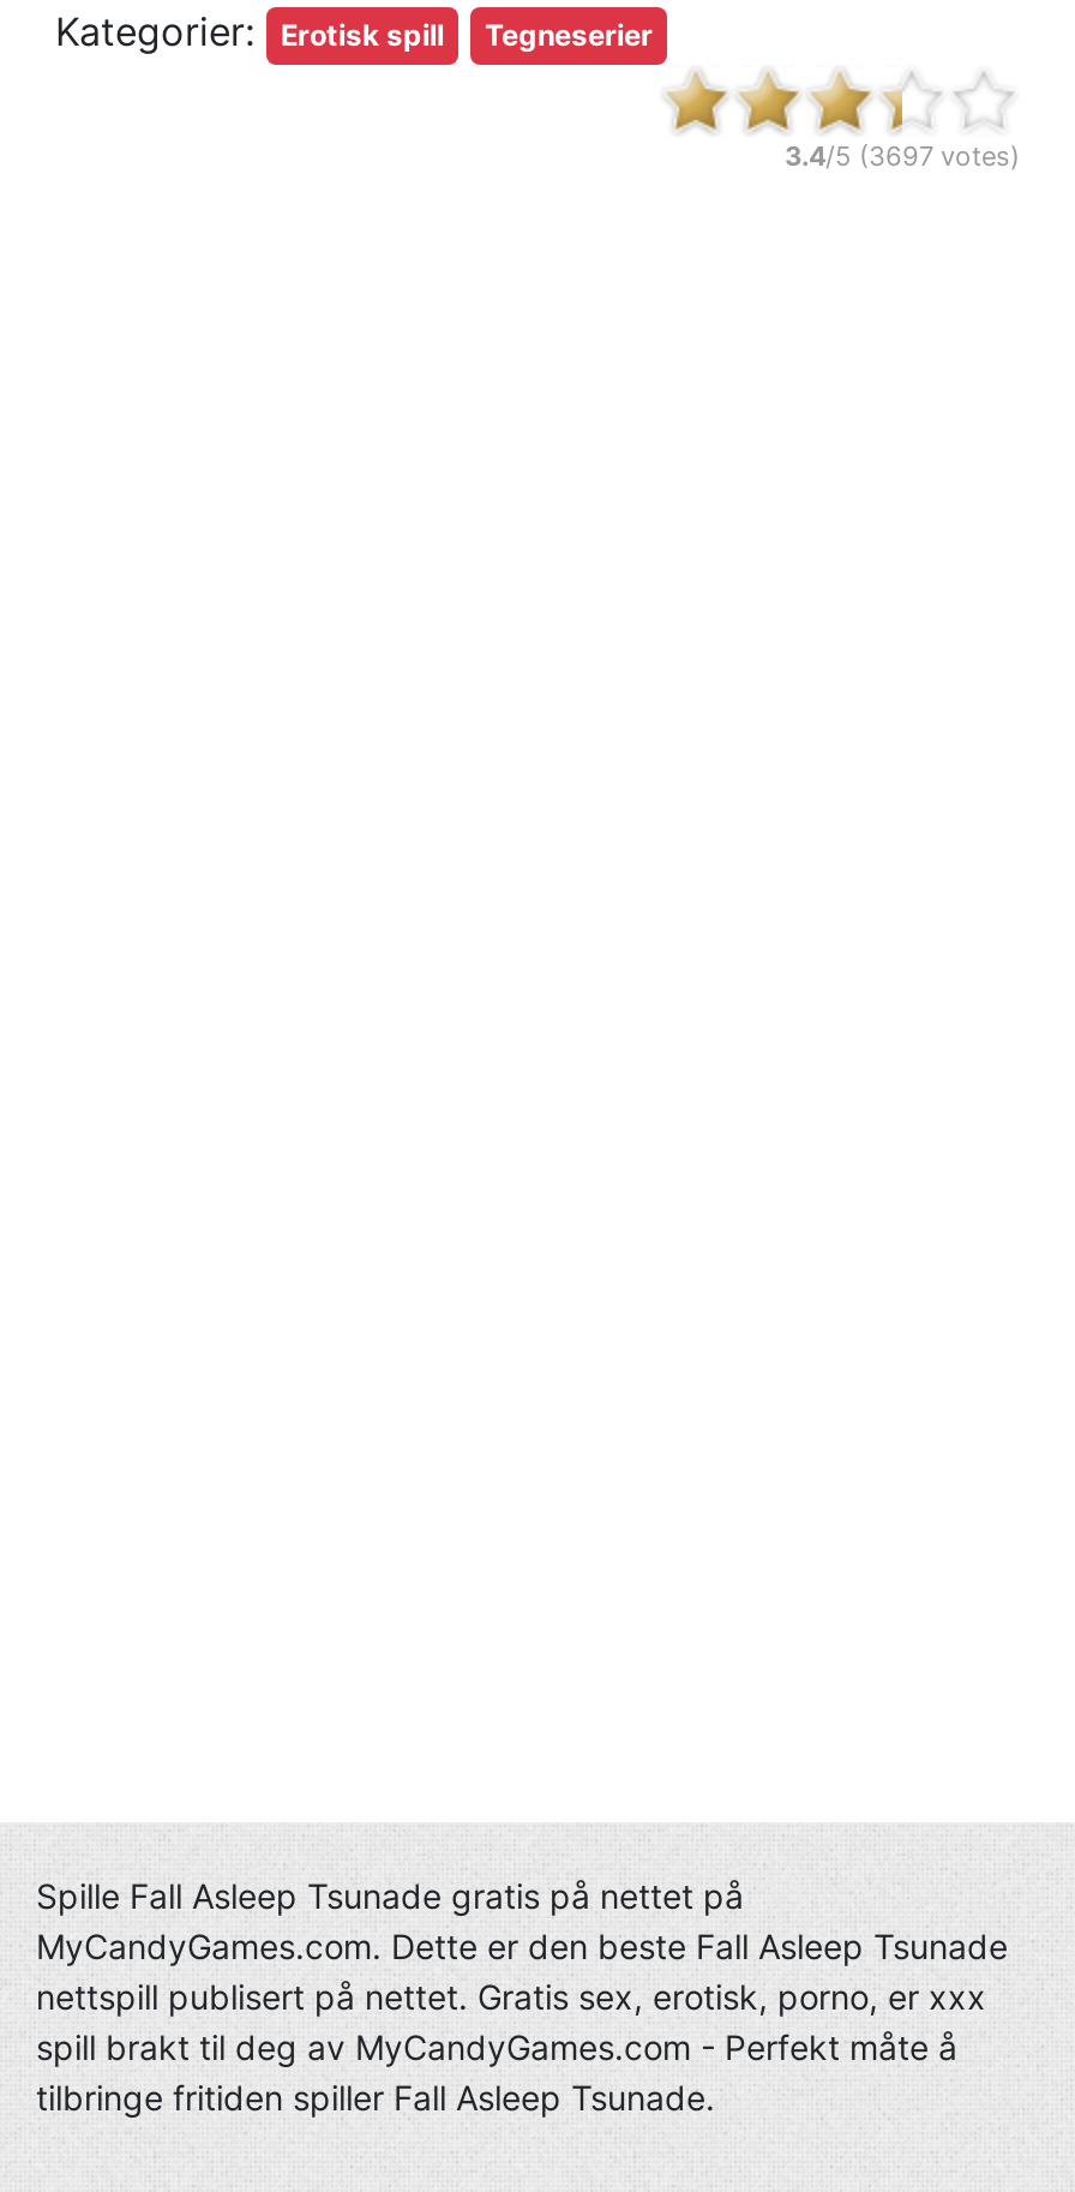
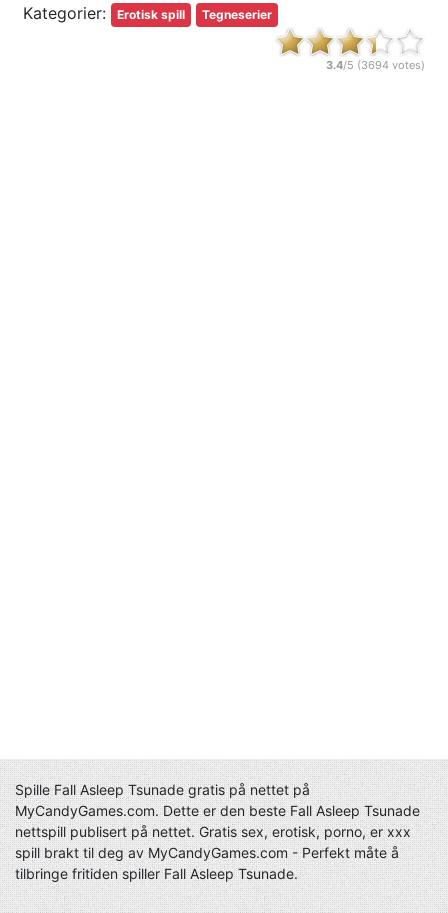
[785,139,1020,173] 3.4/5 (3697 votes) -> [326,58,425,72] 3.4/5 (3694 votes)

